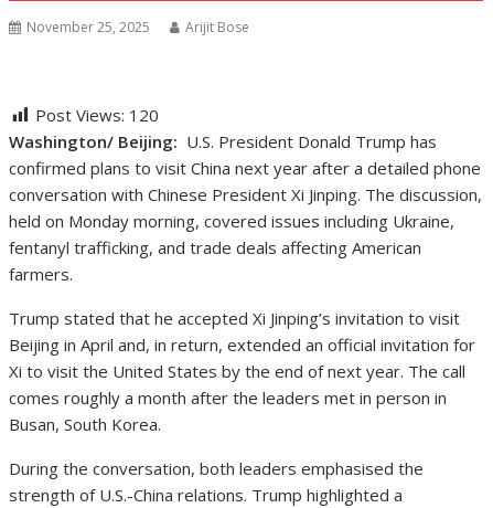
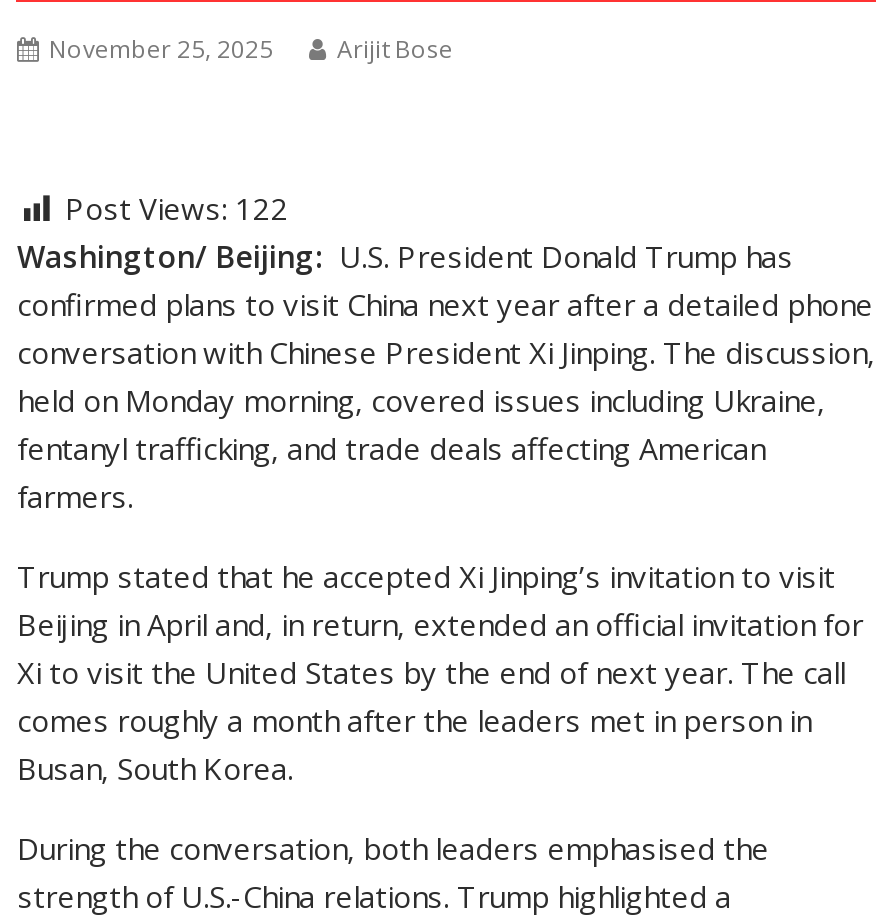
[36,104,159,126] Post Views: 120 -> [65,188,289,228] Post Views: 122

